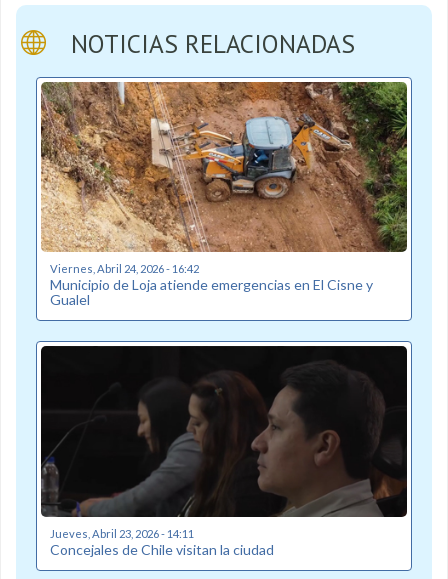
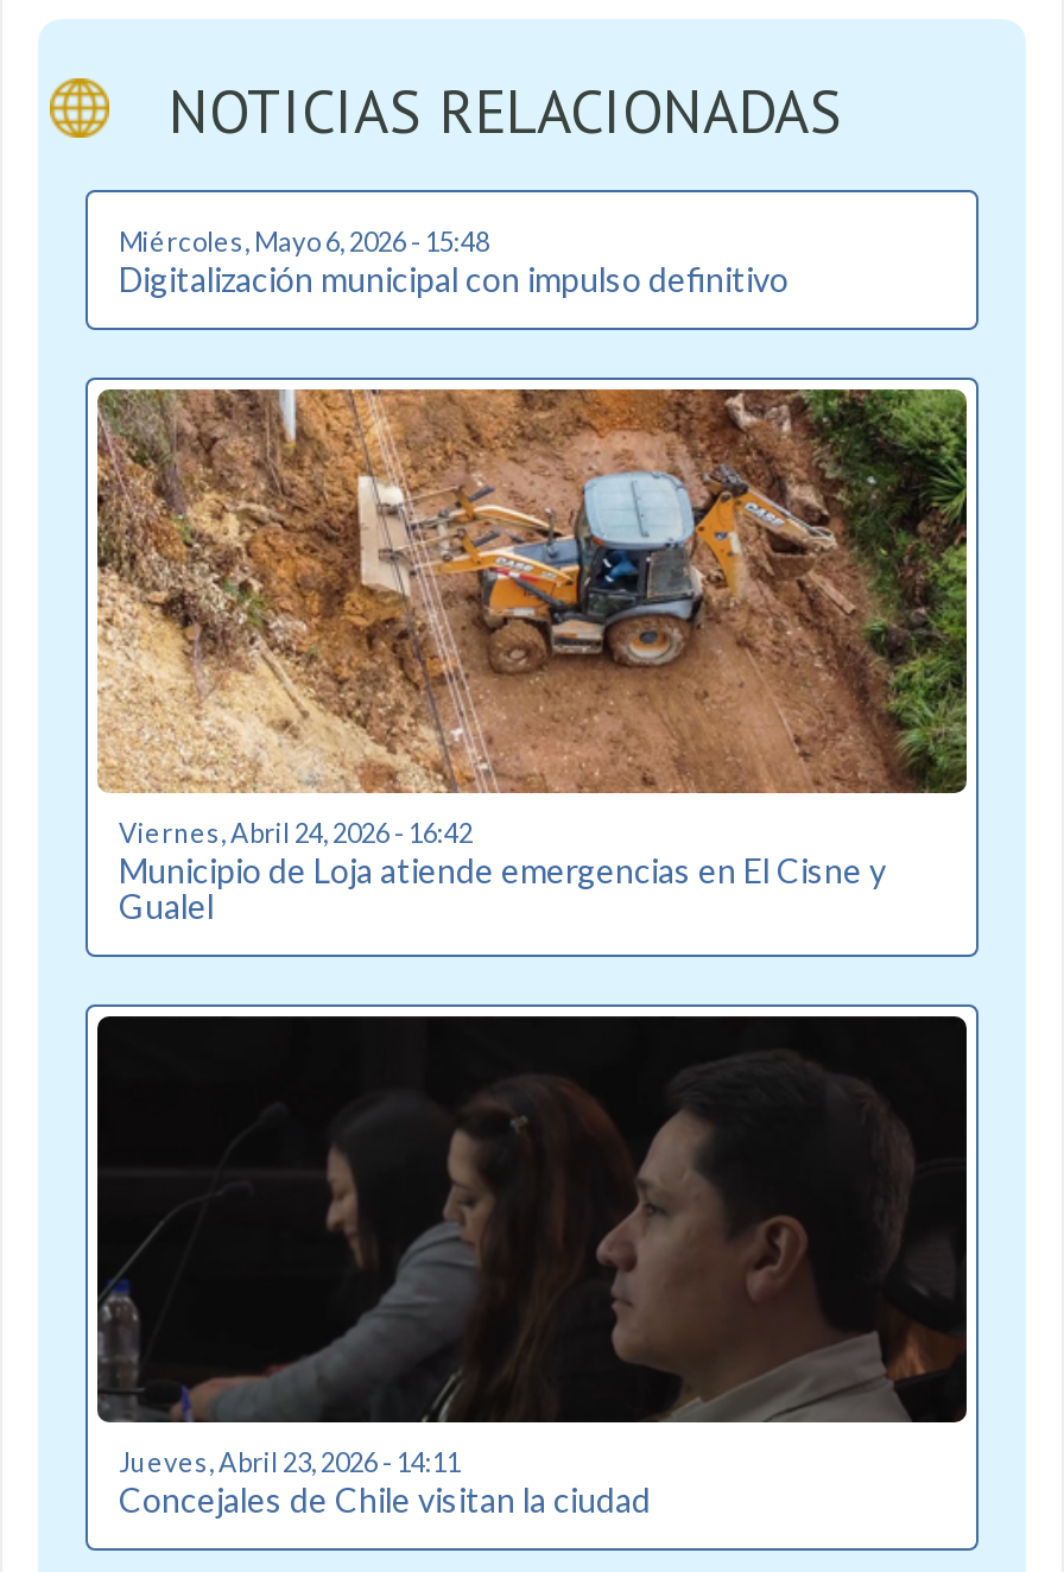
none -> [119,226,788,300] Miércoles, Mayo 6, 2026 - 15:48 | Digitalización municipal con impulso definitivo

